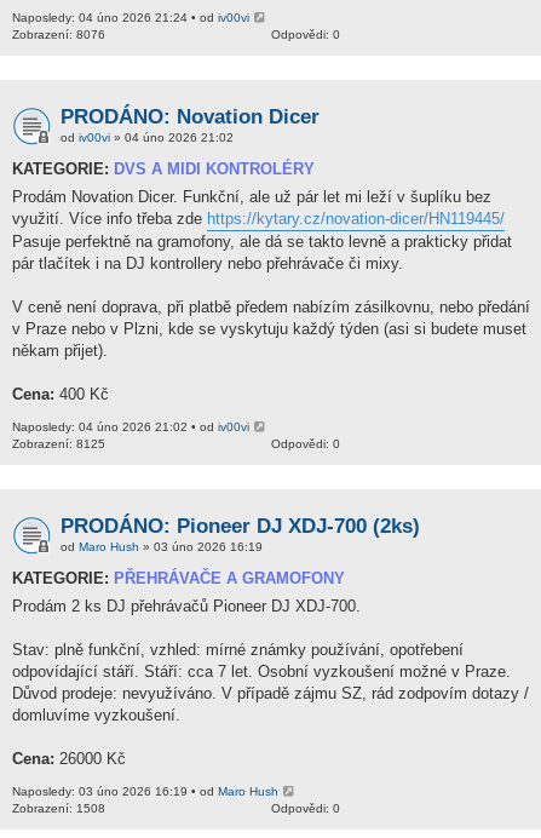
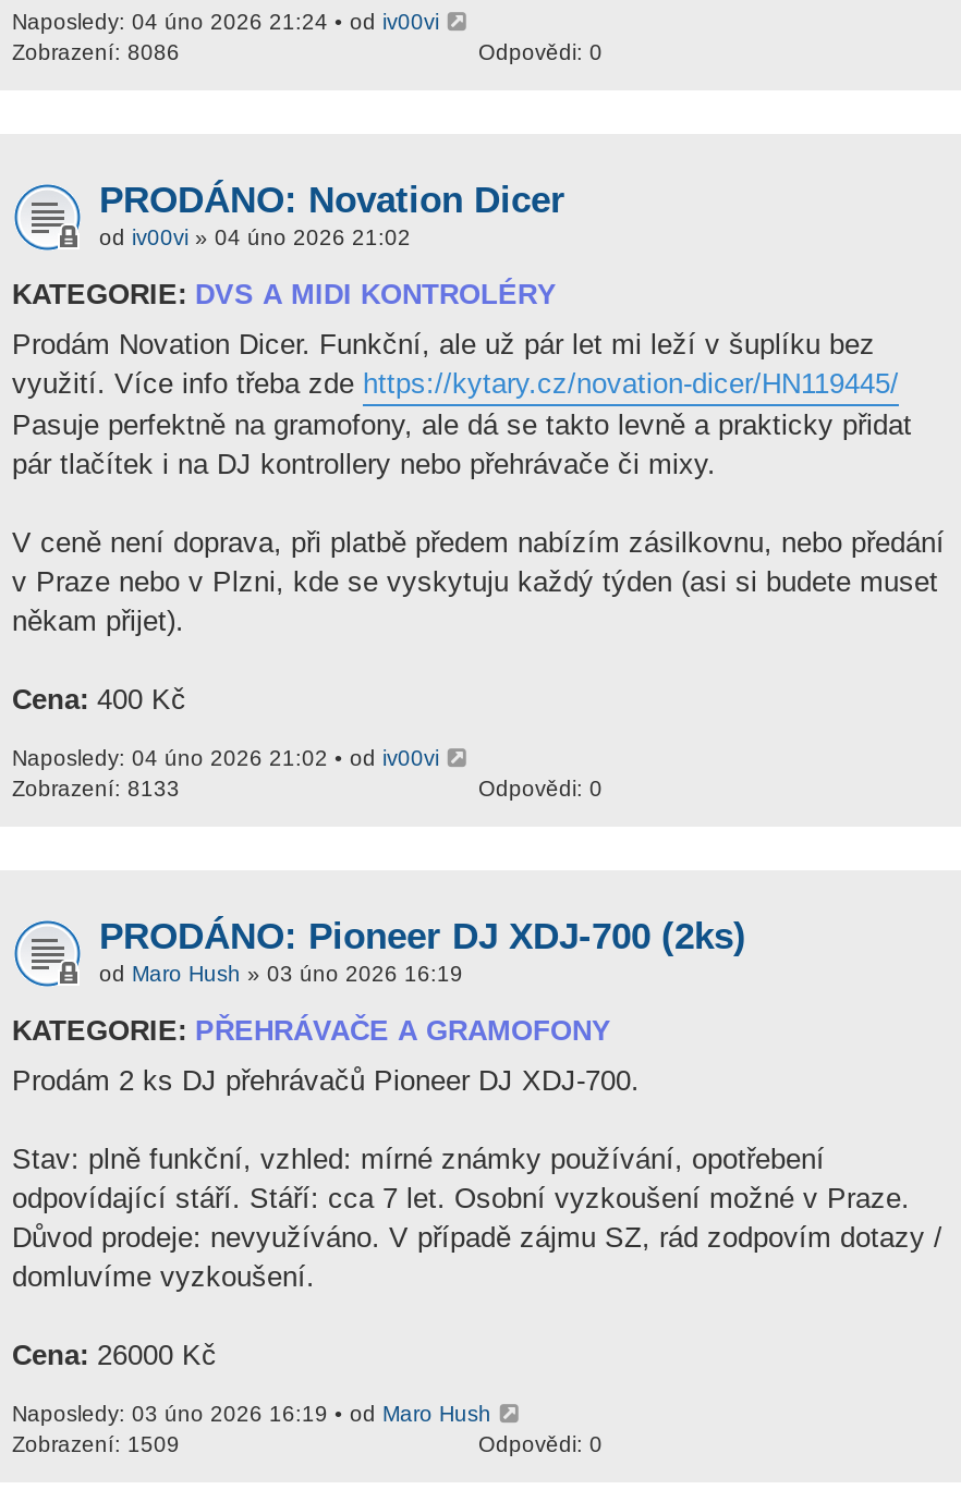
[12,28,105,41] Zobrazení: 8076 -> [12,40,180,64] Zobrazení: 8086
[12,437,105,450] Zobrazení: 8125 -> [12,777,180,801] Zobrazení: 8133
[12,802,105,815] Zobrazení: 1508 -> [12,1432,180,1456] Zobrazení: 1509

